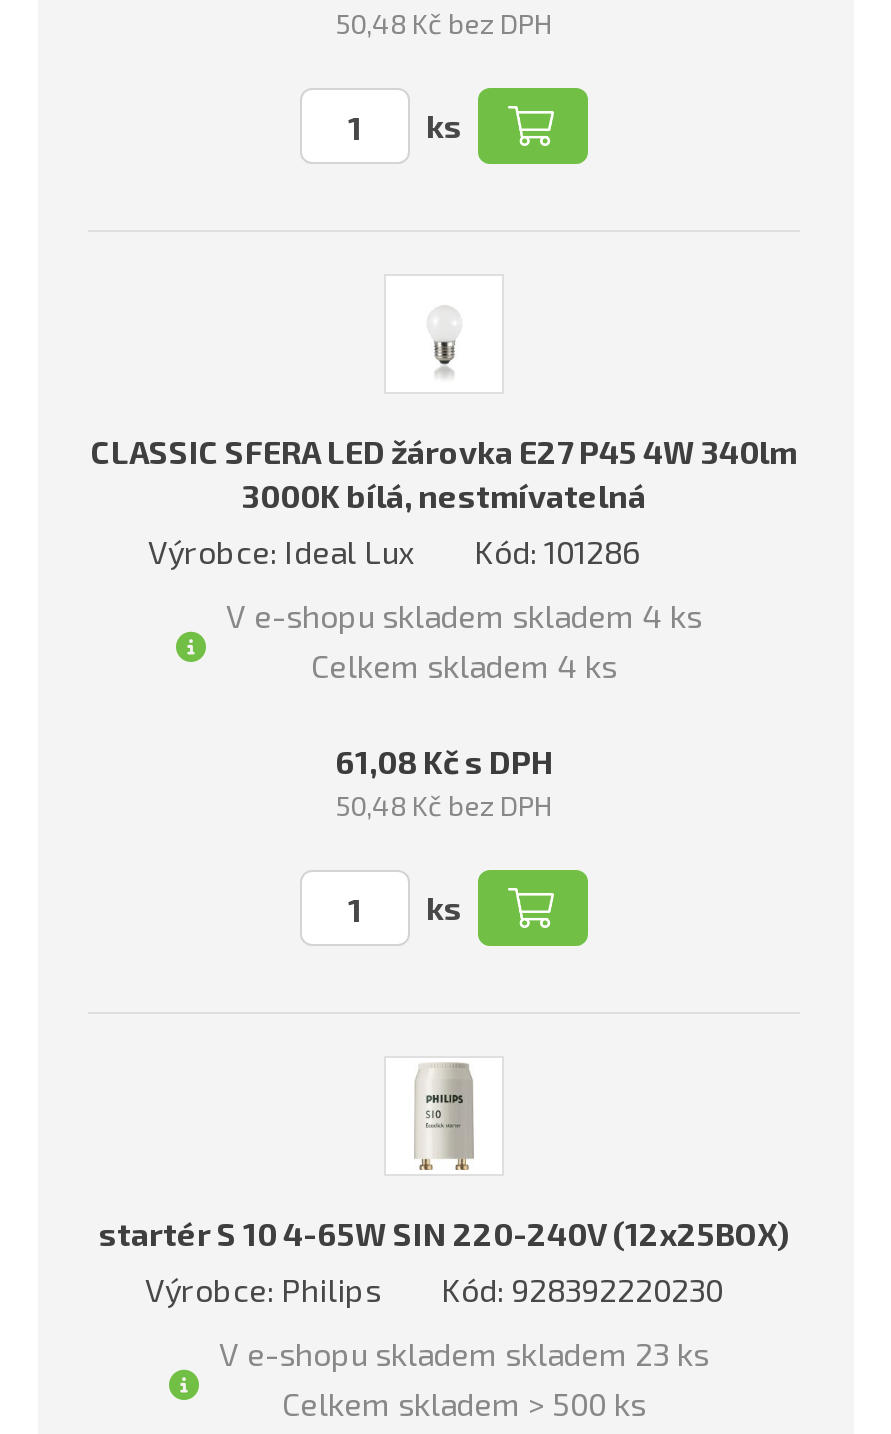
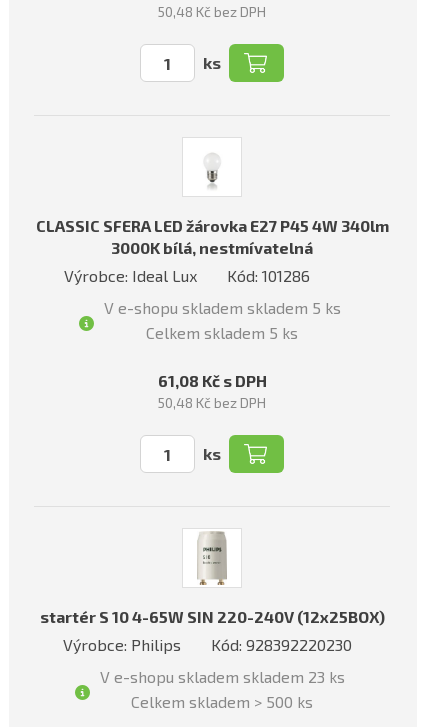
[226,597,702,635] V e-shopu skladem skladem 4 ks -> [103,298,340,317] V e-shopu skladem skladem 5 ks
[311,647,617,685] Celkem skladem 4 ks -> [146,323,298,342] Celkem skladem 5 ks

